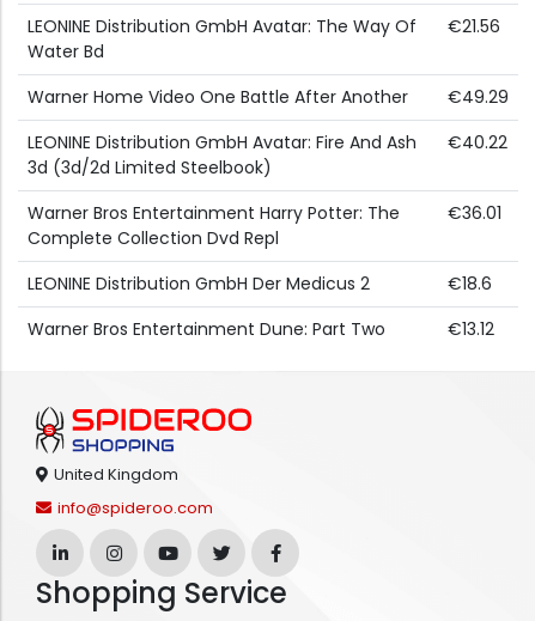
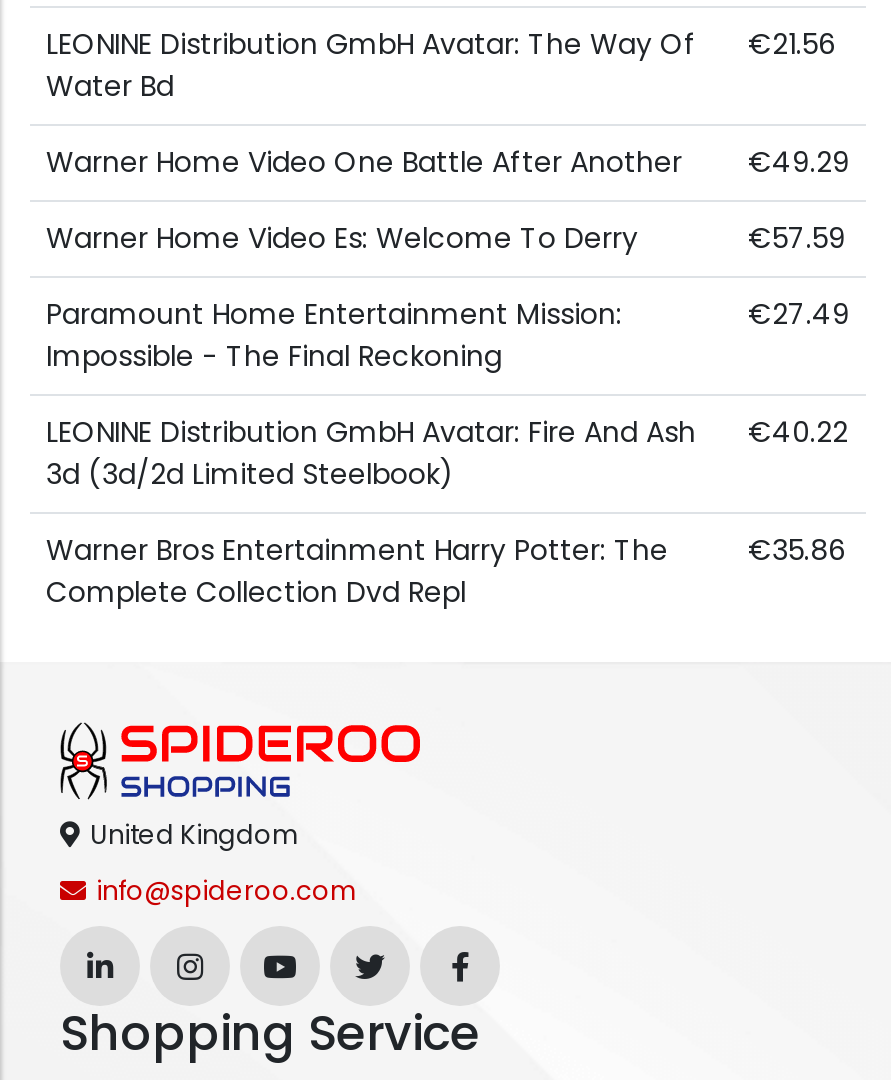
none -> [46,219,846,377] Warner Home Video Es: Welcome To Derry | €57.59 | Paramount Home Entertainment Mission: | Impossible - The Final Reckoning
none -> [748,295,850,335] €27.49
moved [28,131,507,250] -> [46,413,848,613]: LEONINE Distribution GmbH Avatar: Fire And Ash | 3d (3d/2d Limited Steelbook) | €40.22 | Warner Bros Entertainment Harry Potter: The | Complete Collection Dvd Repl
[28,201,501,341] €36.01 | LEONINE Distribution GmbH Der Medicus 2 | €18.6 | Warner Bros Entertainment Dune: Part Two | €13.12 -> [748,531,846,571] €35.86

